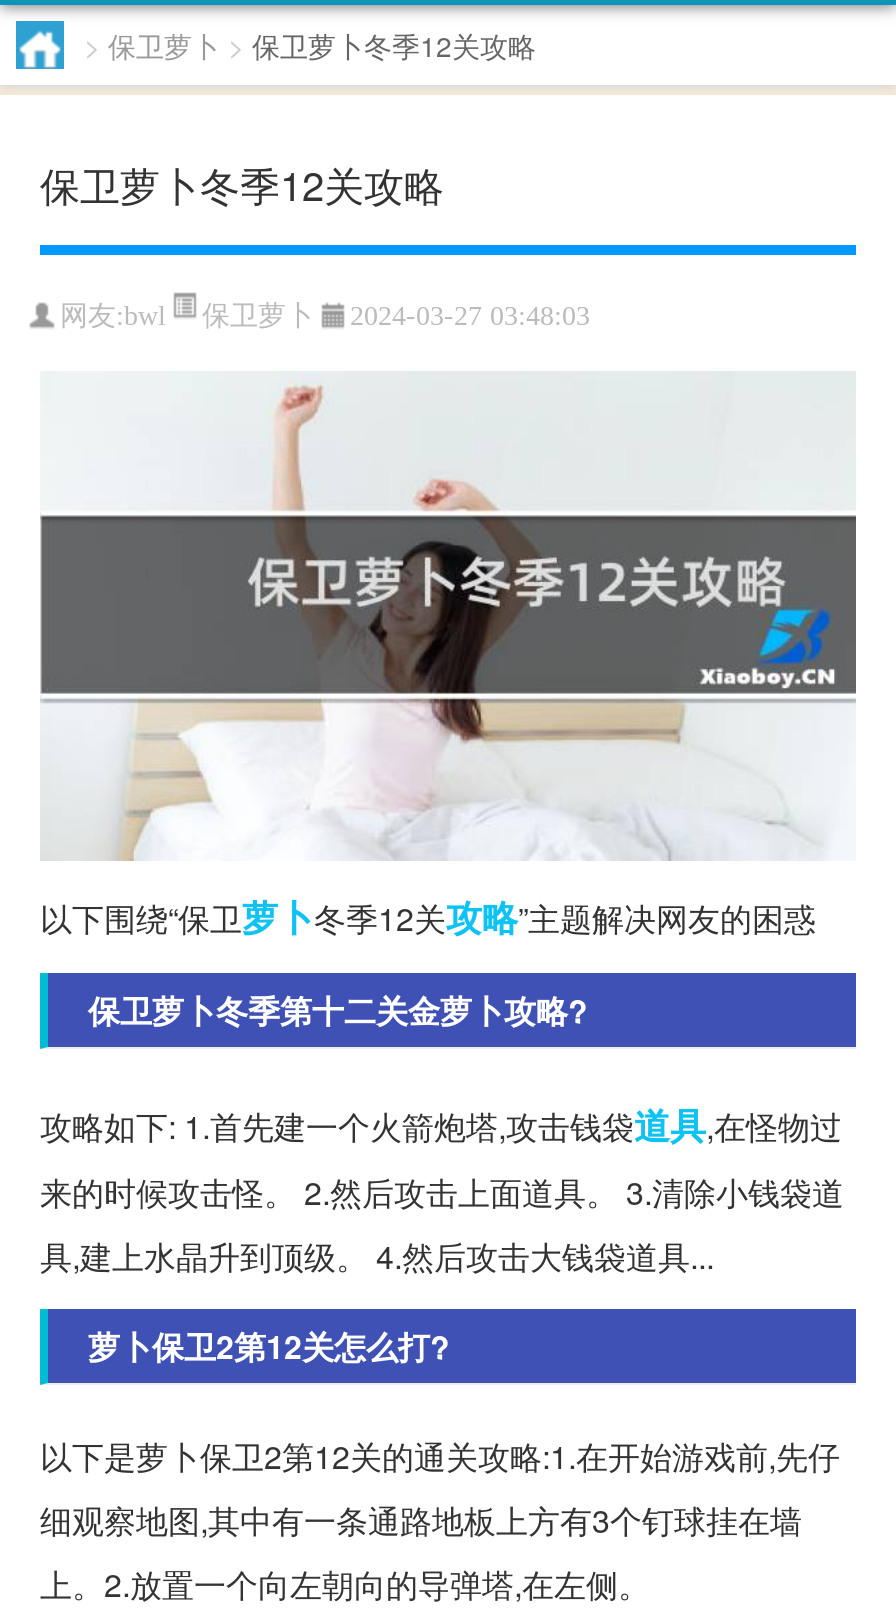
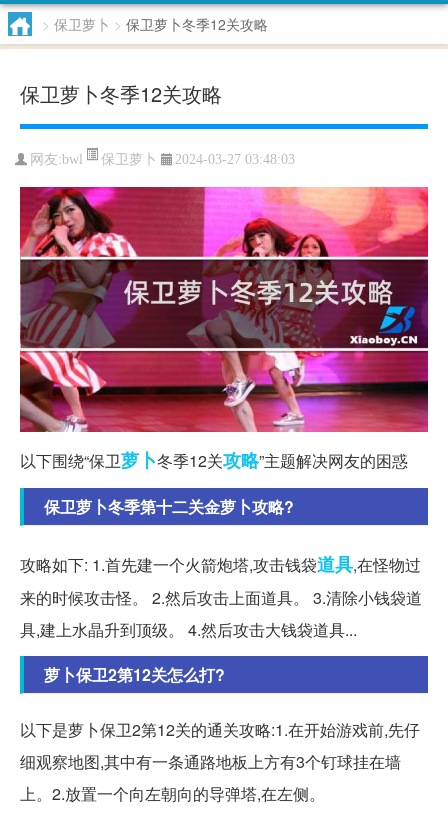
[40,371,858,861] [image] -> [19,186,429,433] [image]

